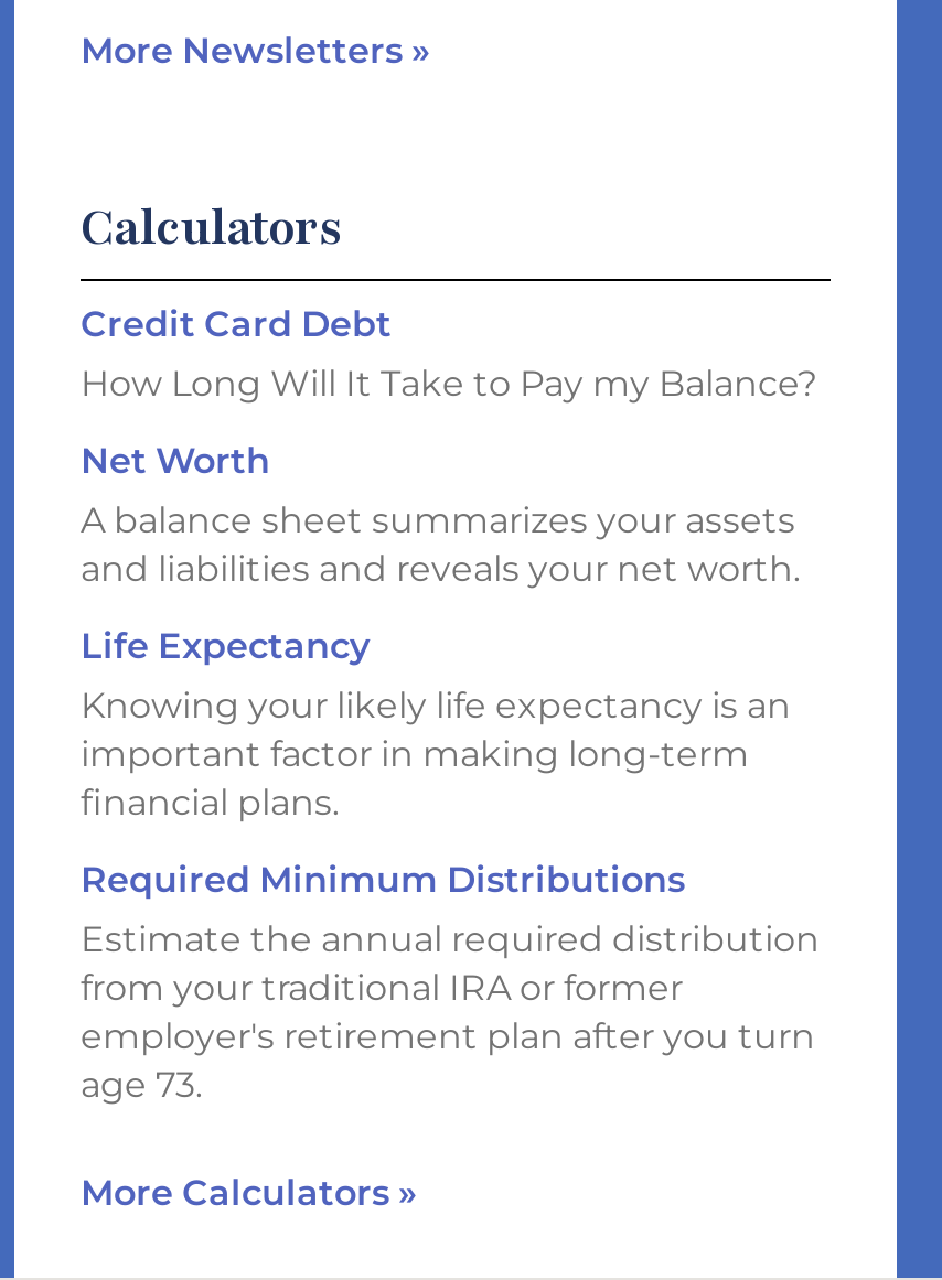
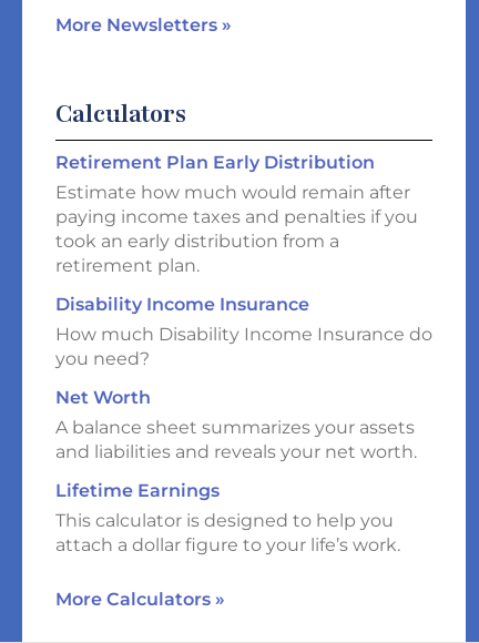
[81,302,817,404] Credit Card Debt | How Long Will It Take to Pay my Balance? -> [55,151,432,369] Retirement Plan Early Distribution | Estimate how much would remain after | paying income taxes and penalties if you | took an early distribution from a | retirement plan. | Disability Income Insurance | How much Disability Income Insurance do | you need?
moved [81,439,800,589] -> [55,386,417,462]: Net Worth | A balance sheet summarizes your assets | and liabilities and reveals your net worth.
[81,624,820,1105] Life Expectancy | Knowing your likely life expectancy is an | important factor in making long-term | financial plans. | Required Minimum Distributions | Estimate the annual required distribution | from your traditional IRA or former | employer's retirement plan after you turn | age 73. -> [55,480,400,555] Lifetime Earnings | This calculator is designed to help you | attach a dollar figure to your life’s work.

